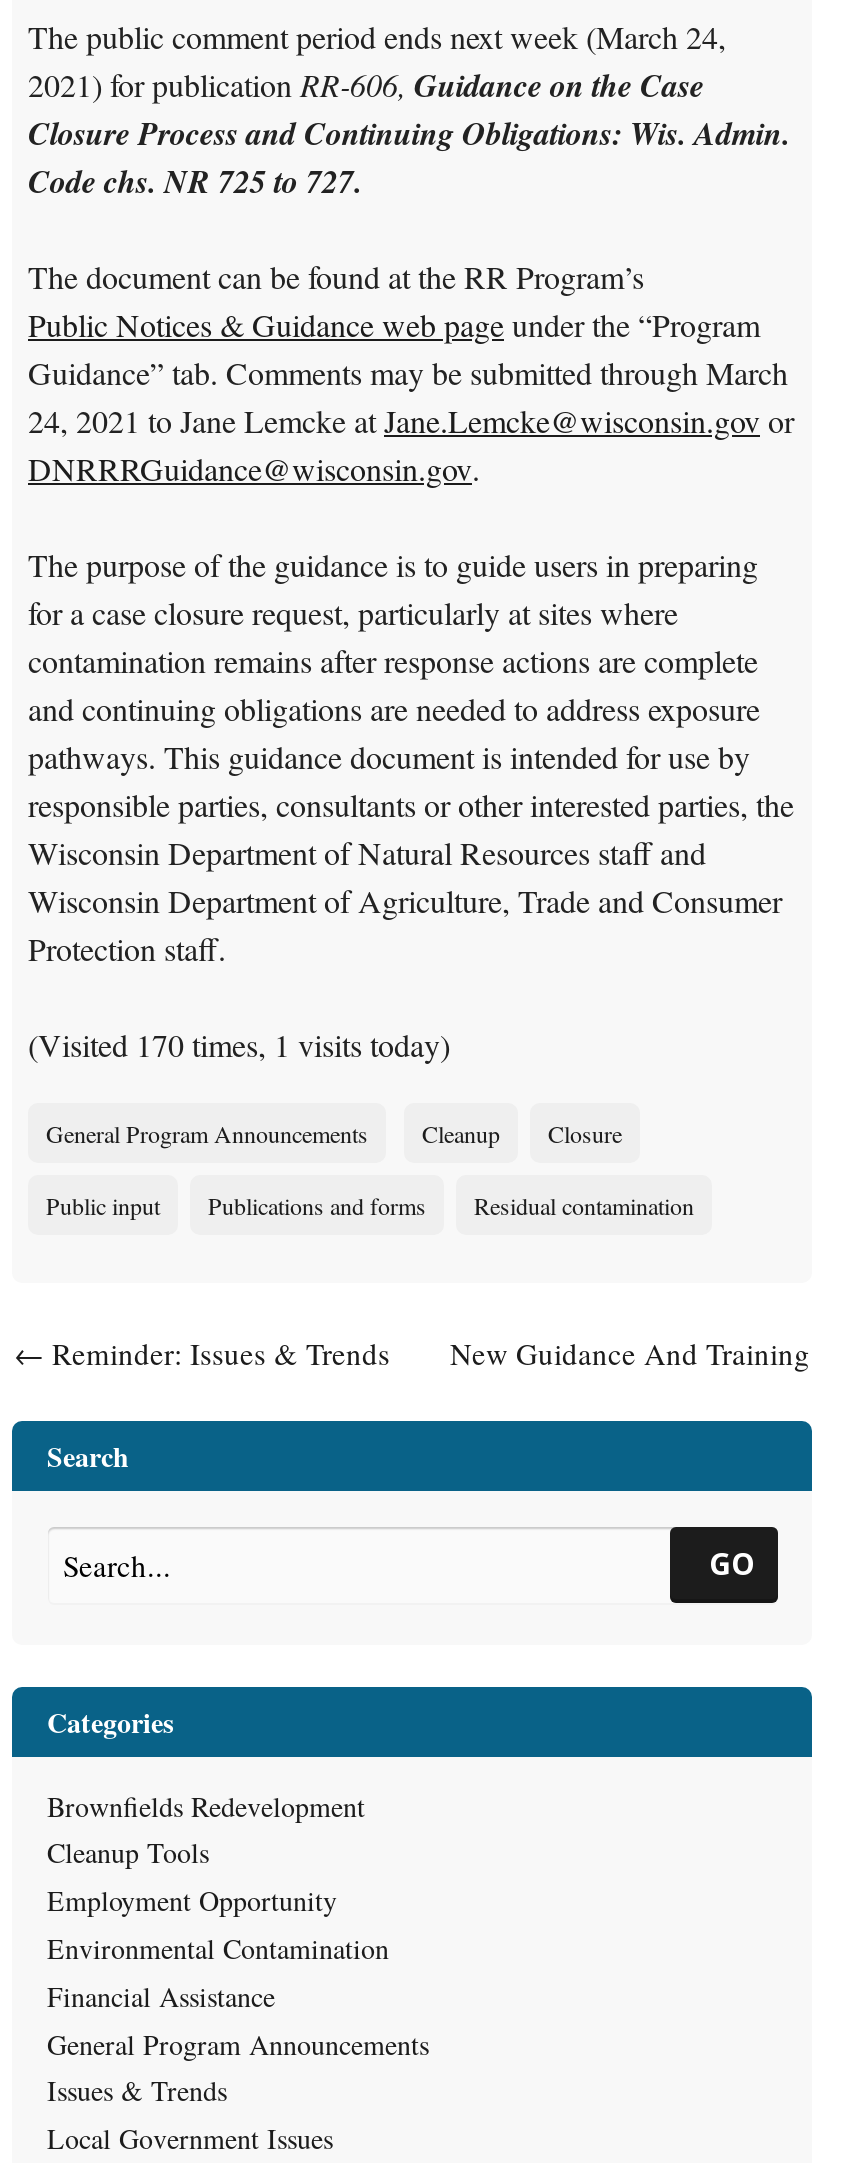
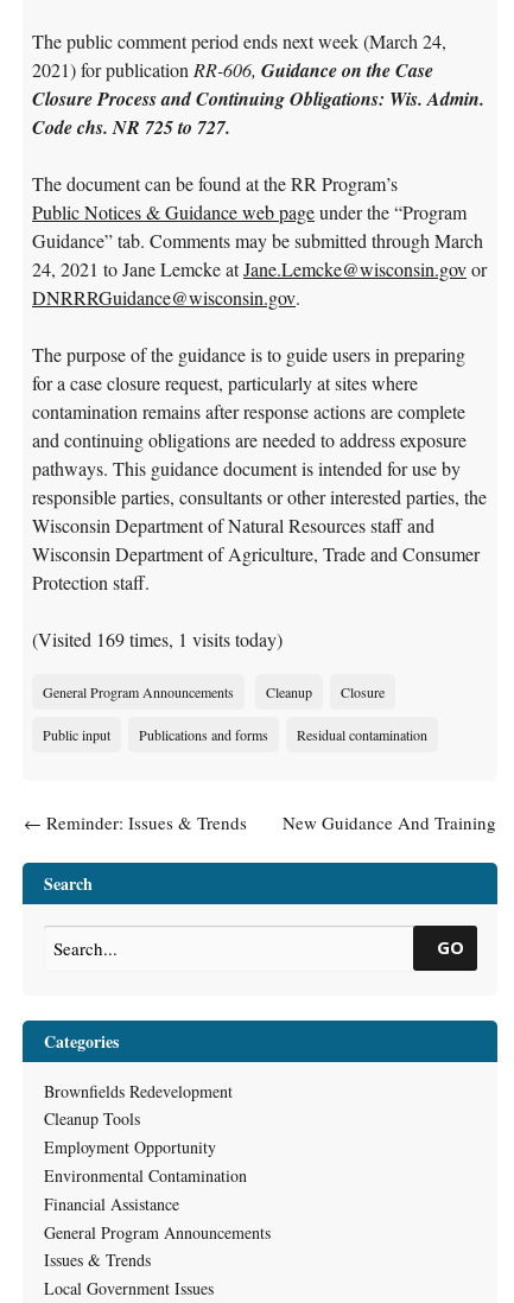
[28,1022,450,1064] (Visited 170 times, 1 visits today) -> [32,626,283,651] (Visited 169 times, 1 visits today)

